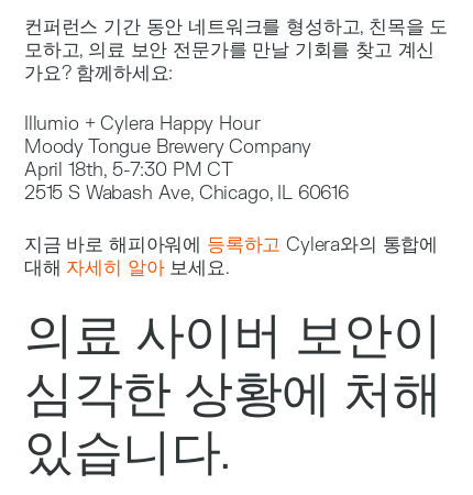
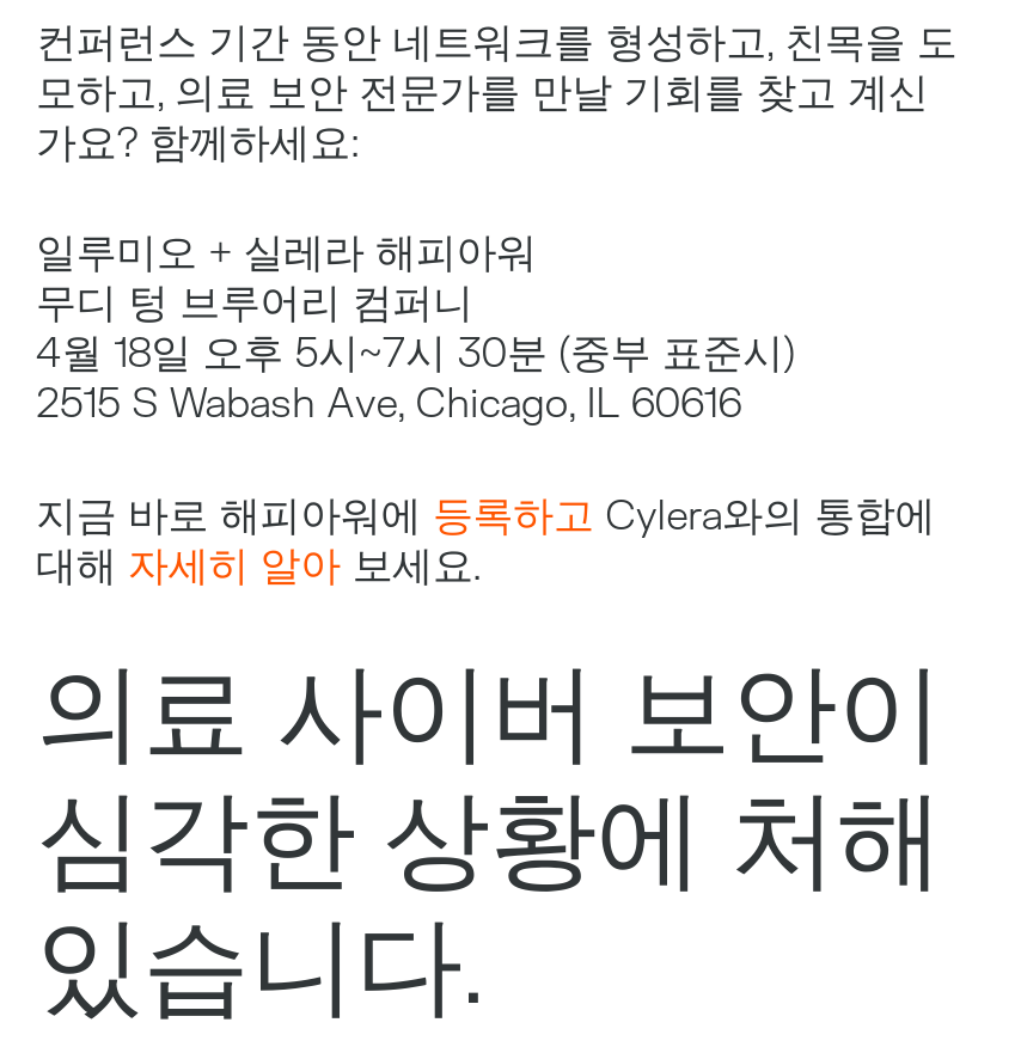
[24,113,312,182] Illumio + Cylera Happy Hour | Moody Tongue Brewery Company | April 18th, 5-7:30 PM CT -> [36,229,795,380] 일루미오 + 실레라 해피아워 | 무디 텅 브루어리 컴퍼니 | 4월 18일 오후 5시~7시 30분 (중부 표준시)

